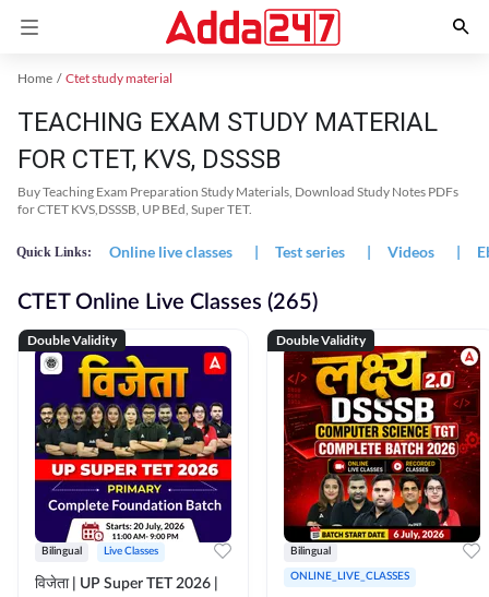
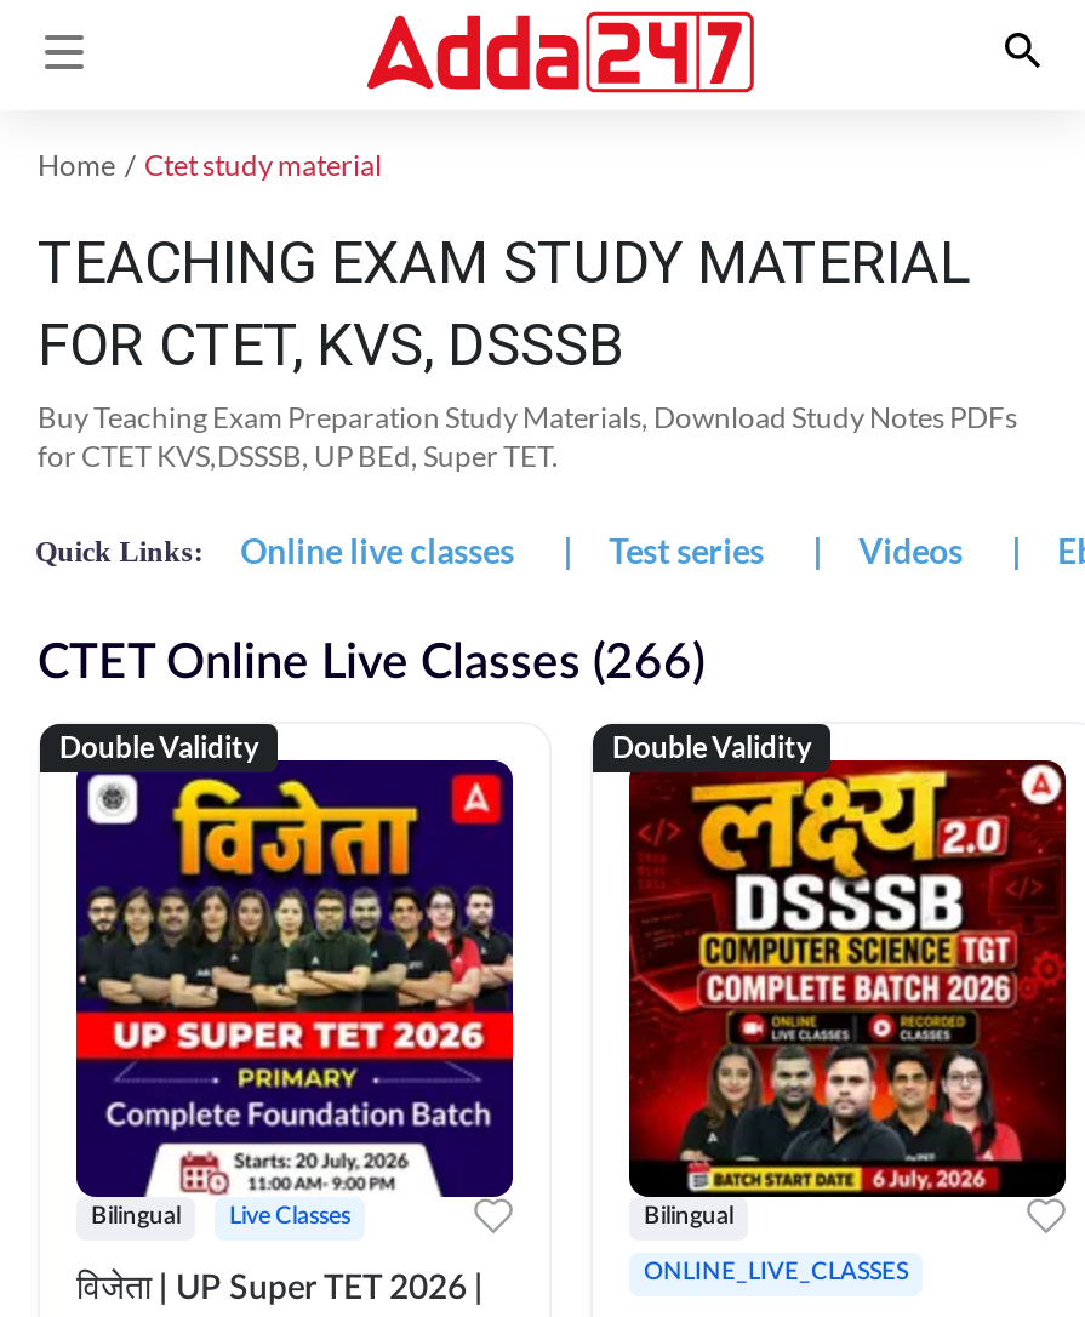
[17,291,318,313] CTET Online Live Classes (265) -> [38,639,704,688] CTET Online Live Classes (266)

